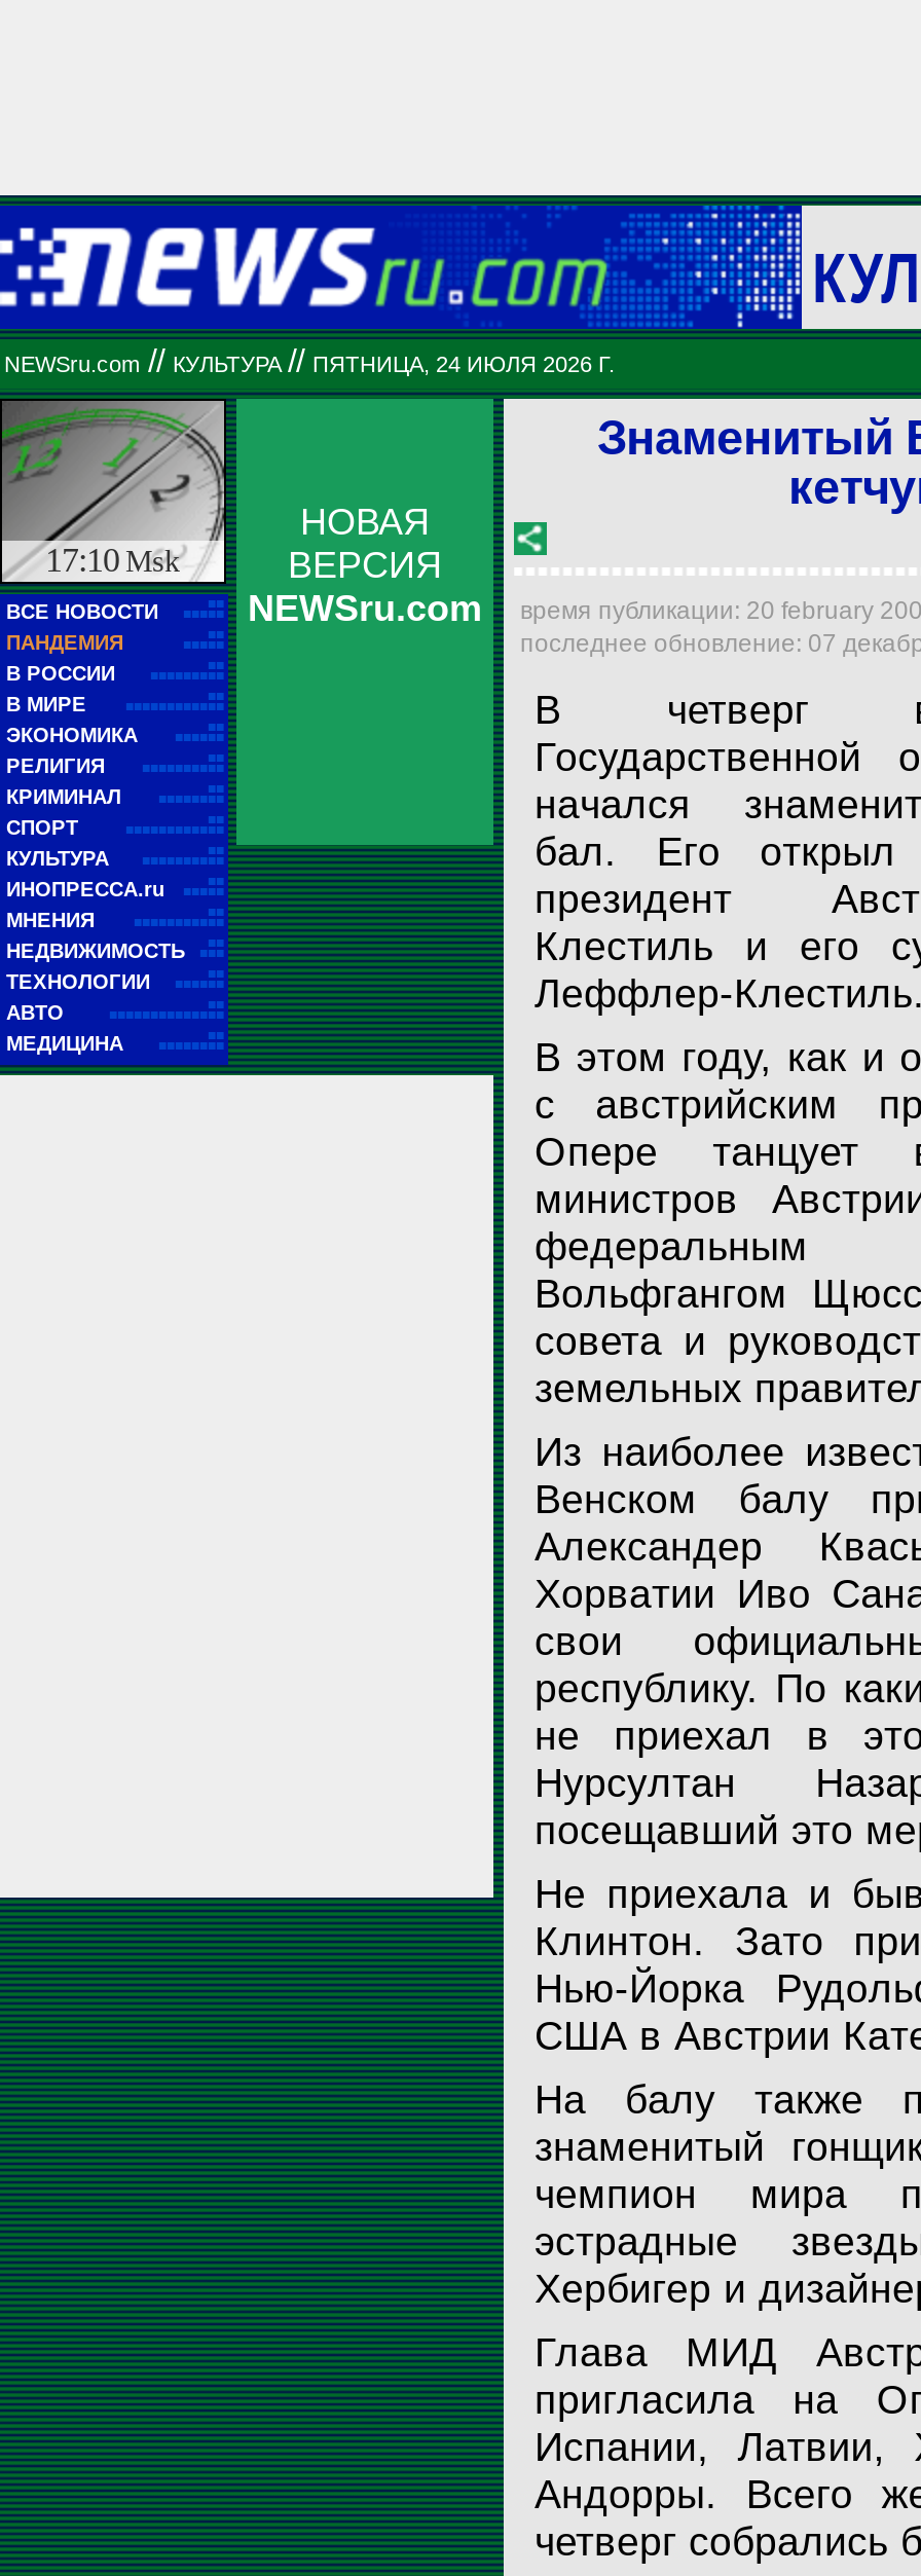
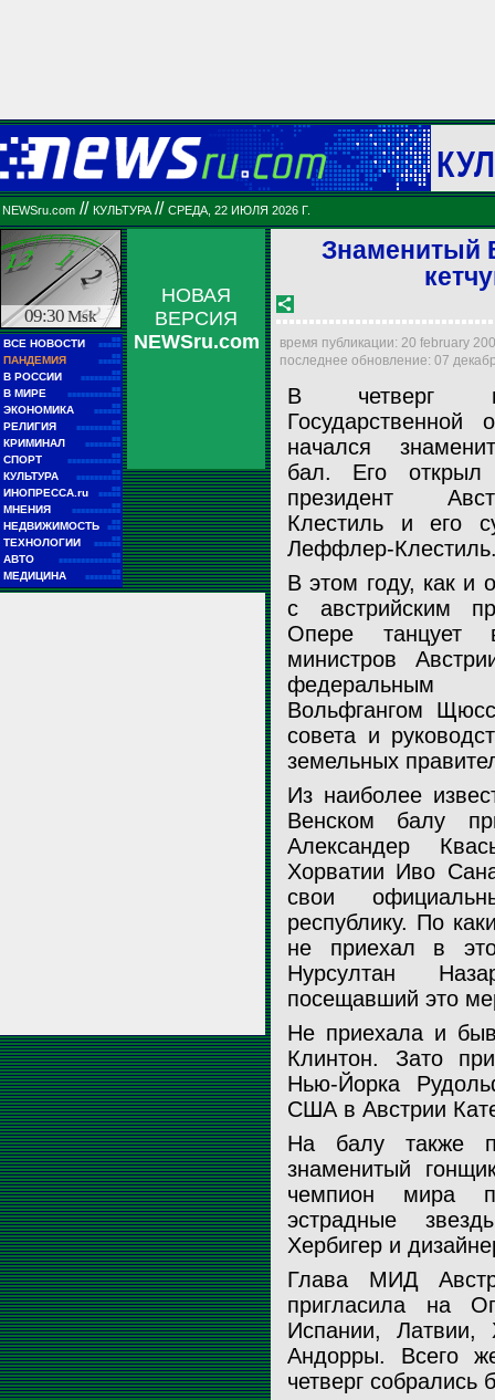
[4,343,615,378] NEWSru.com // КУЛЬТУРА // ПЯТНИЦА, 24 ИЮЛЯ 2026 Г. -> [2,199,310,218] NEWSru.com // КУЛЬТУРА // СРЕДА, 22 ИЮЛЯ 2026 Г.
[45,541,181,580] 17:10 Msk -> [24,305,97,326] 09:30 Msk

